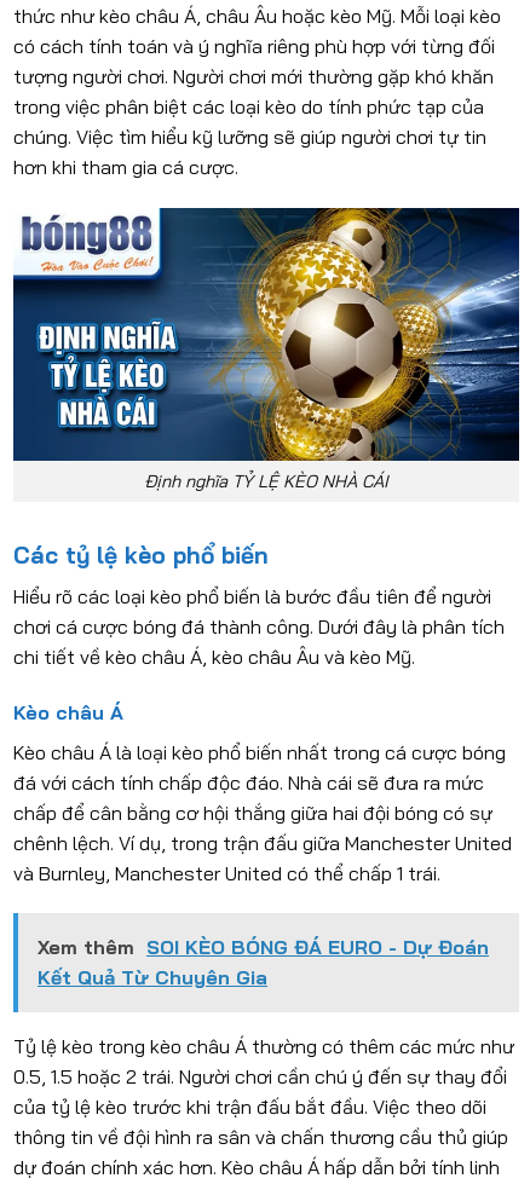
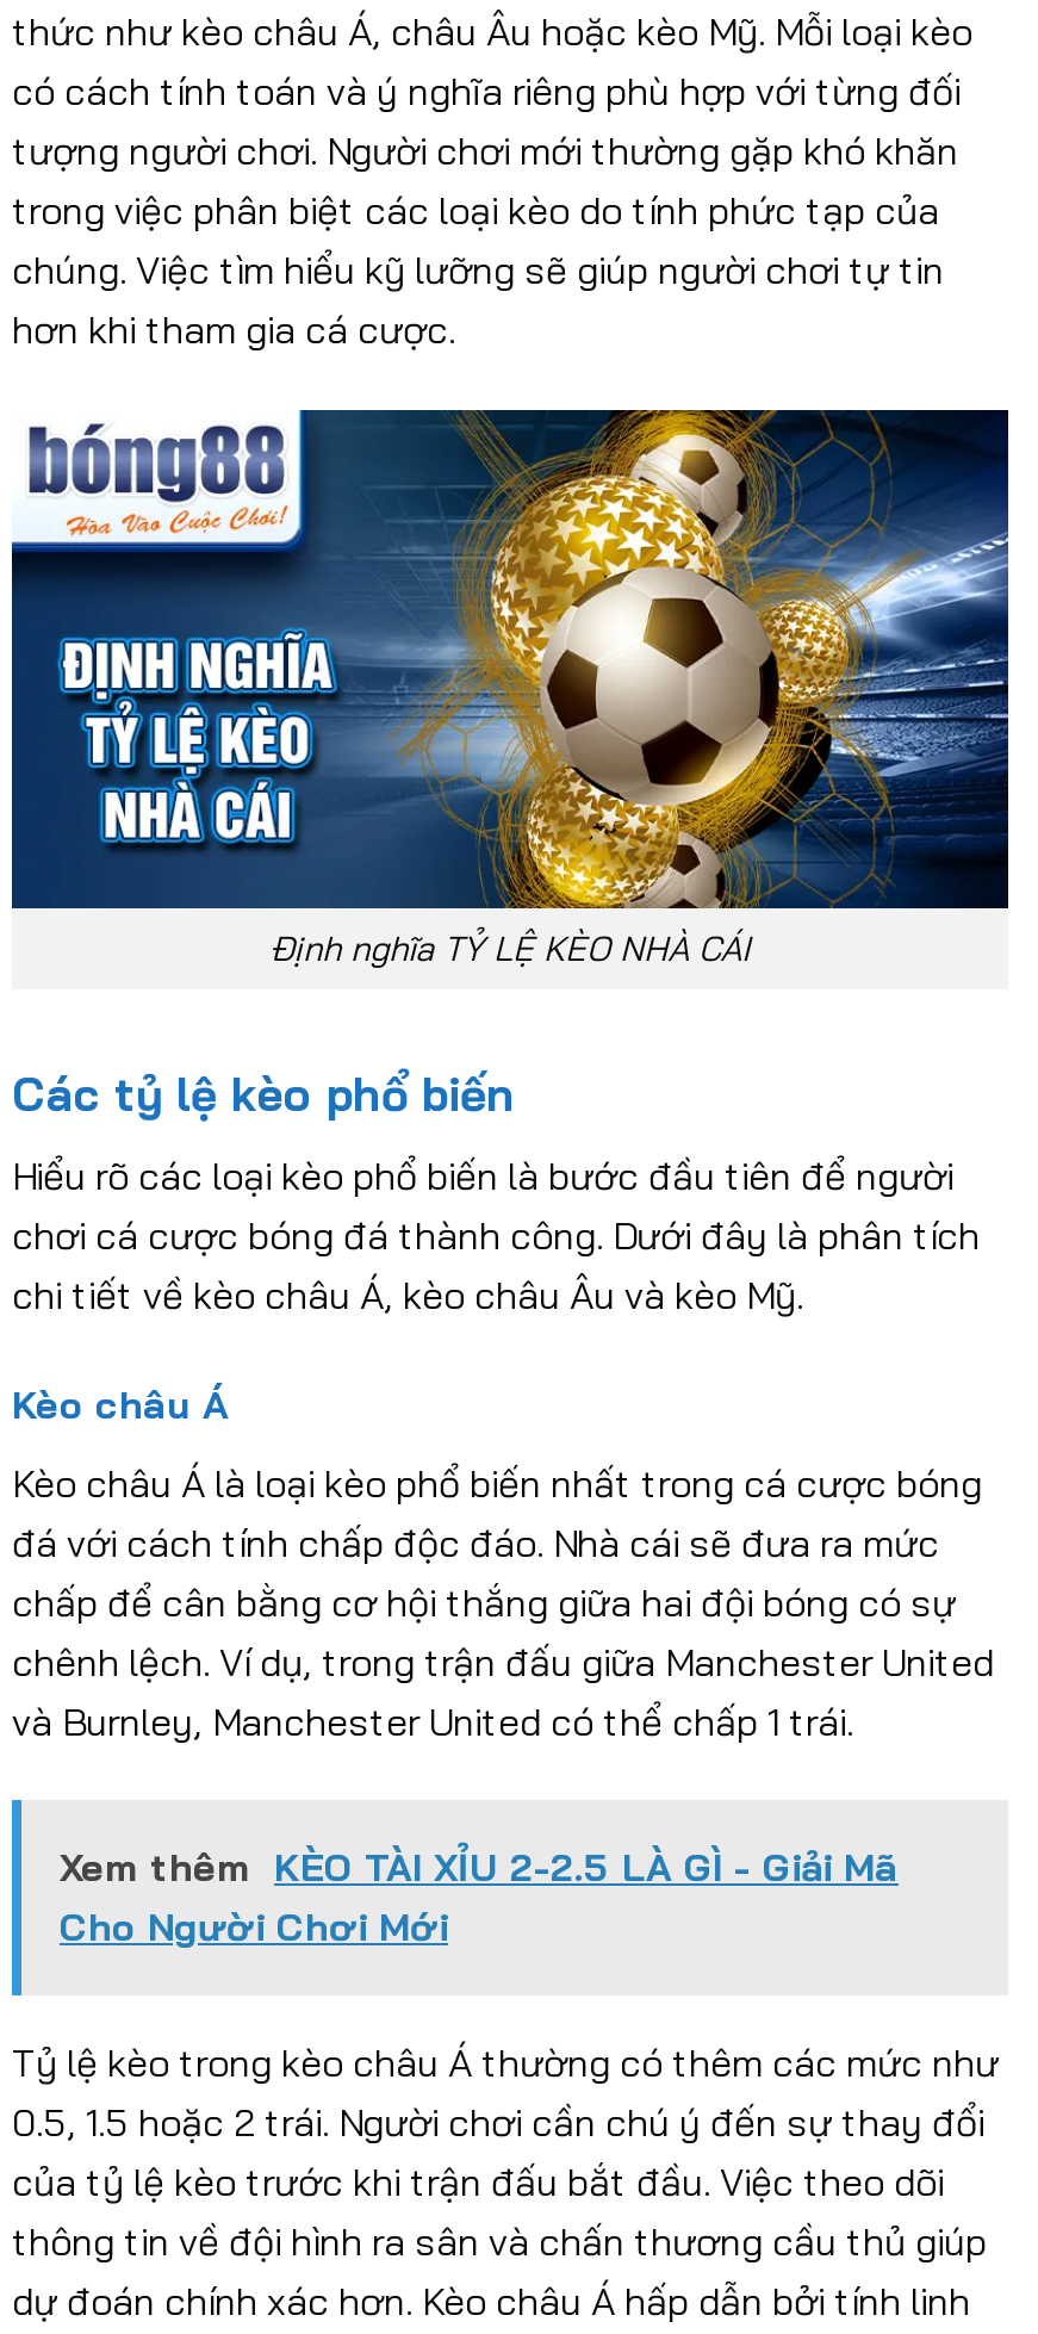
[38,935,489,990] Xem thêm SOI KÈO BÓNG ĐÁ EURO - Dự Đoán | Kết Quả Từ Chuyên Gia -> [60,1844,899,1951] Xem thêm KÈO TÀI XỈU 2-2.5 LÀ GÌ - Giải Mã | Cho Người Chơi Mới

